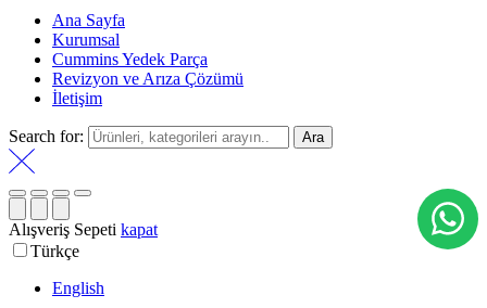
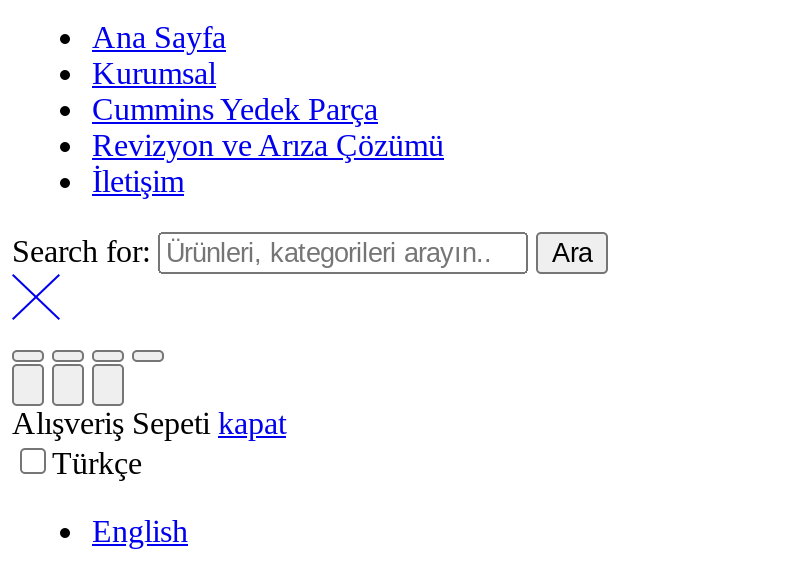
[416,188,479,251] [image] -> none

